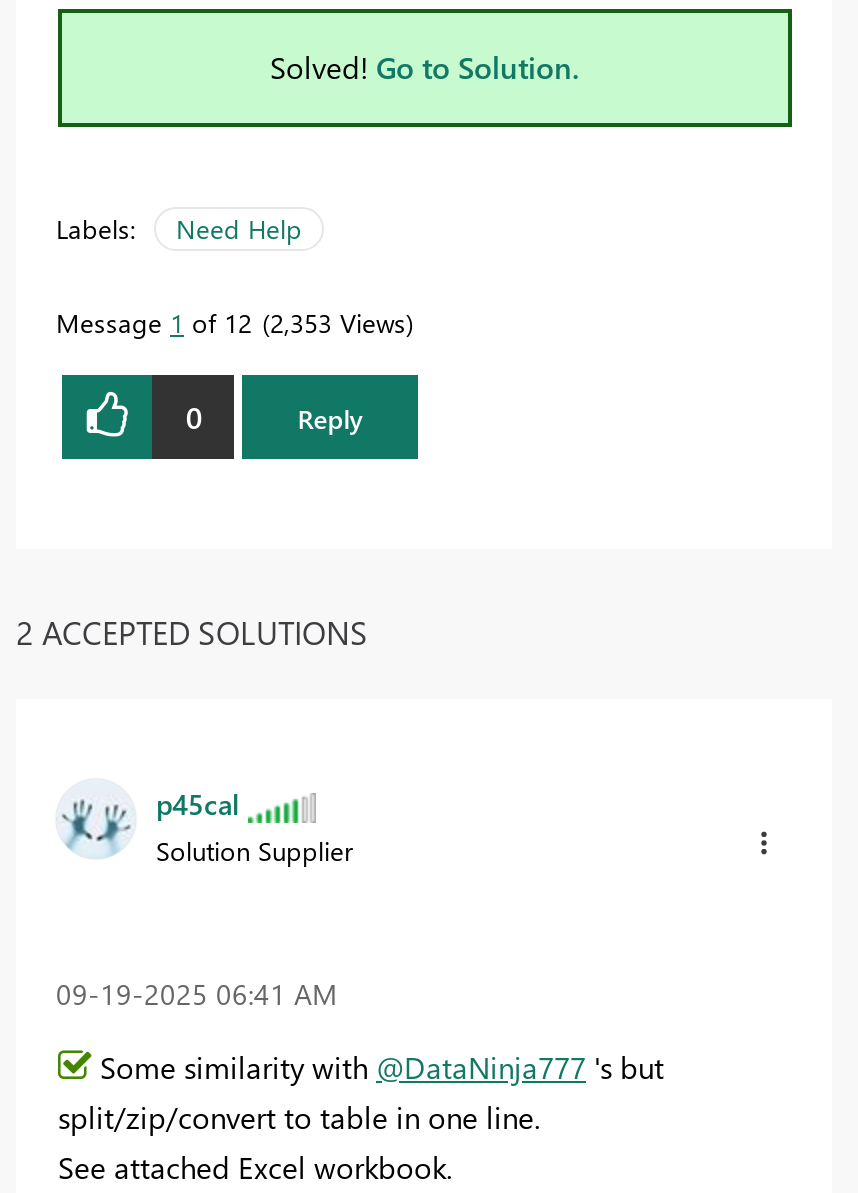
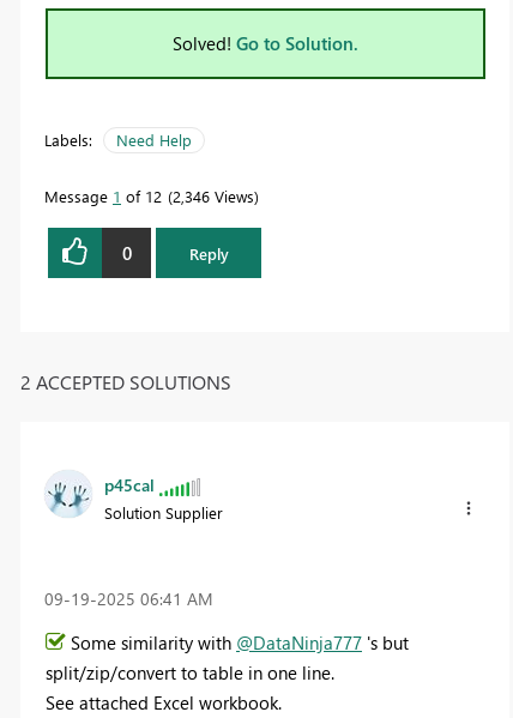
[56,305,406,339] Message 1 of 12 2,353 Views -> [44,186,254,206] Message 1 of 12 2,346 Views

